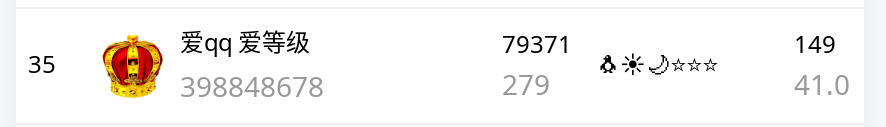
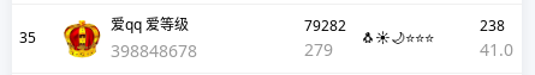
[502,27,572,61] 79371 -> [304,15,346,36] 79282
[794,27,836,61] 149 -> [480,15,505,36] 238

